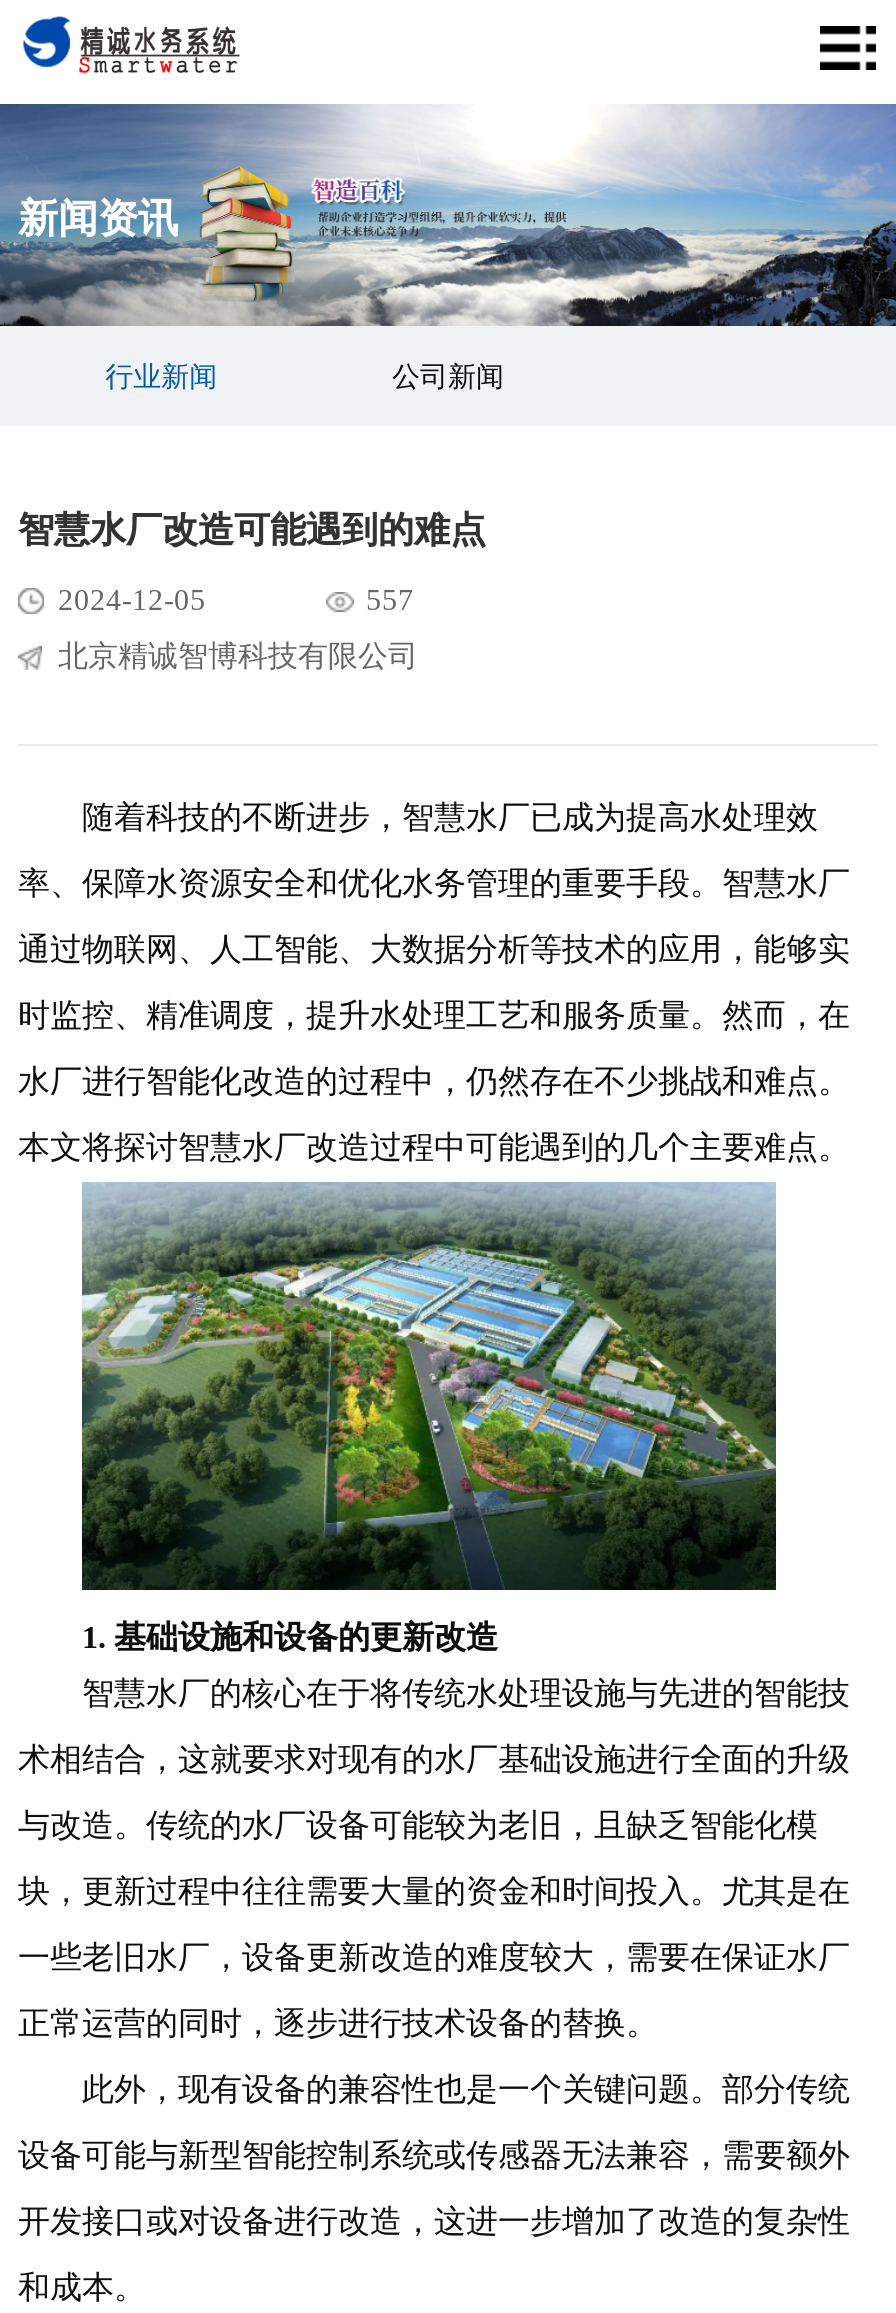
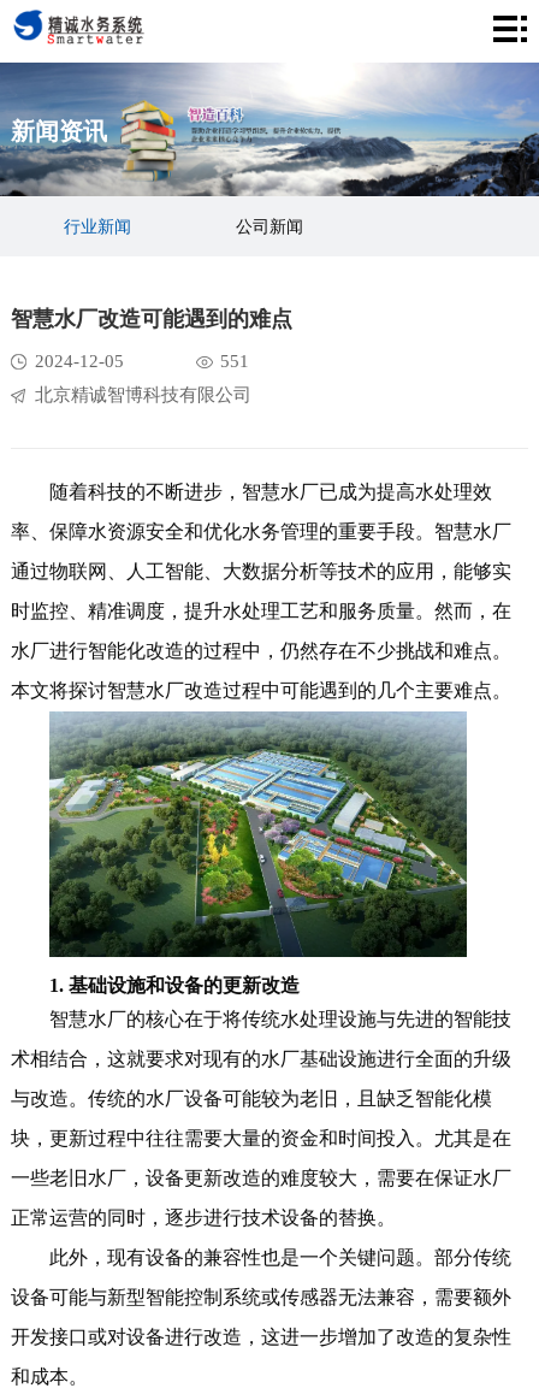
[366,584,414,616] 557 -> [220,351,249,371] 551

